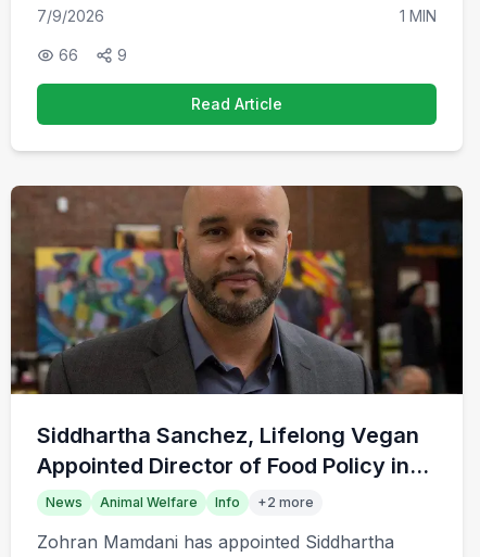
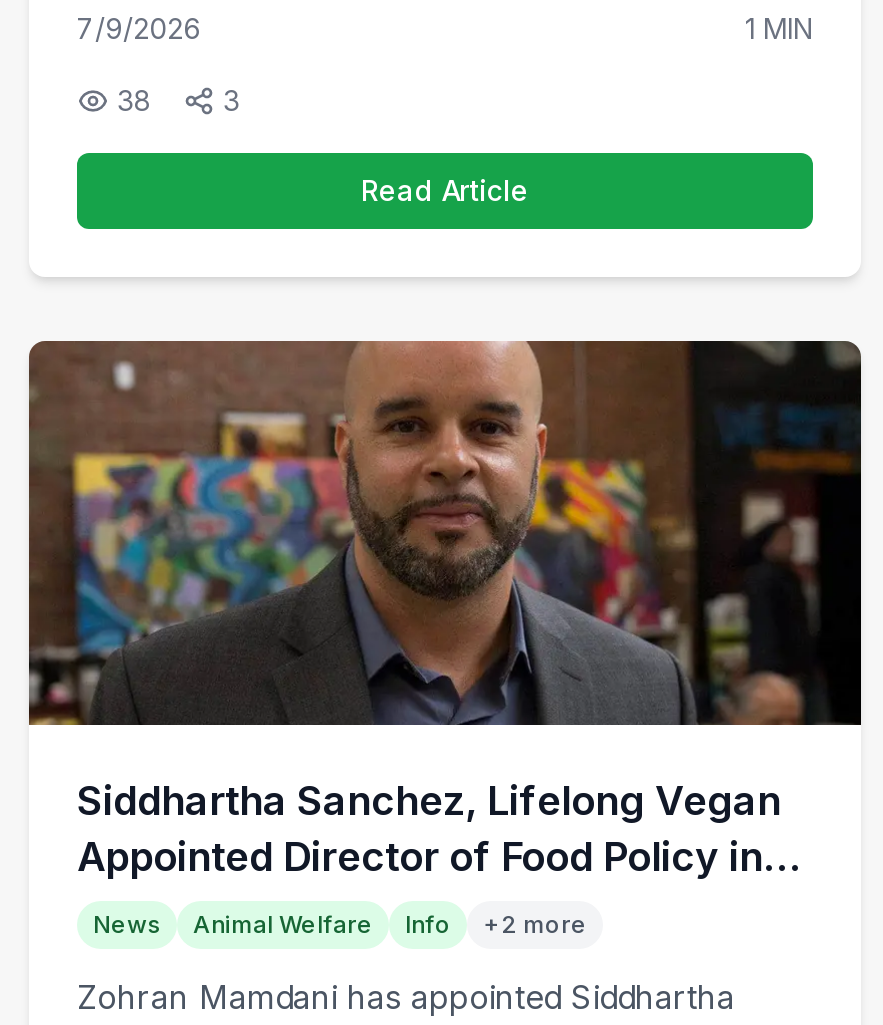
[59,46,78,64] 66 -> [117,83,151,117] 38
[117,46,127,64] 9 -> [223,83,239,117] 3

